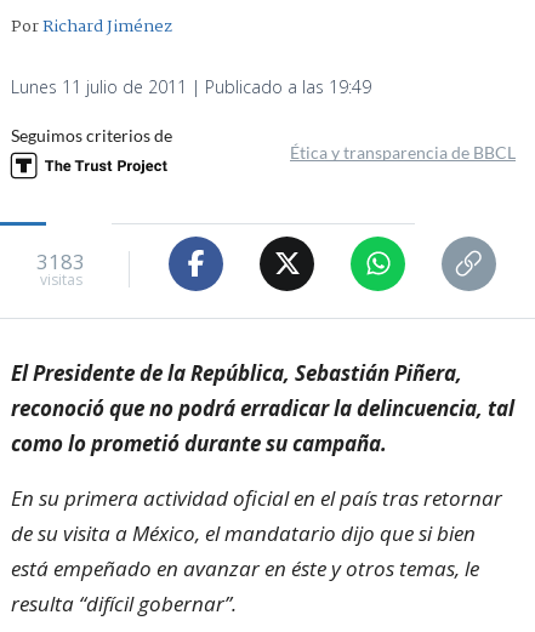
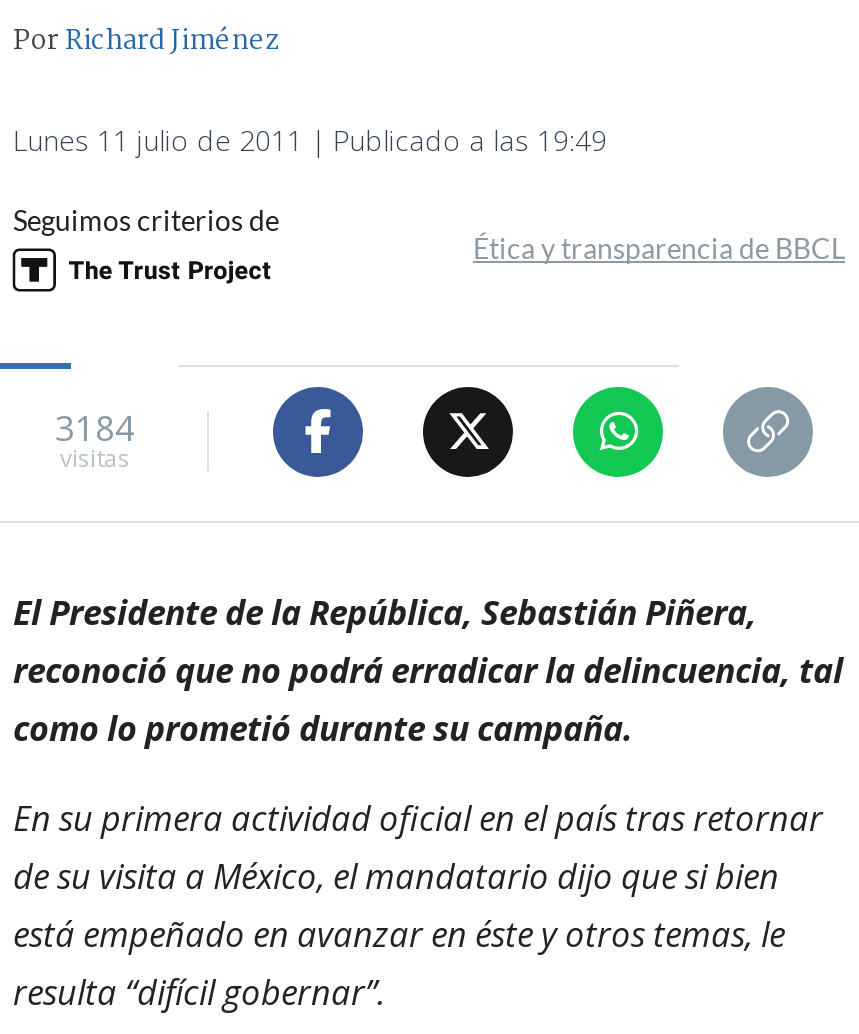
[36,248,85,276] 3183 -> [55,406,135,452] 3184

